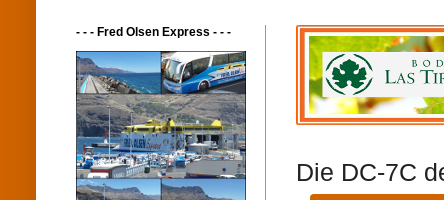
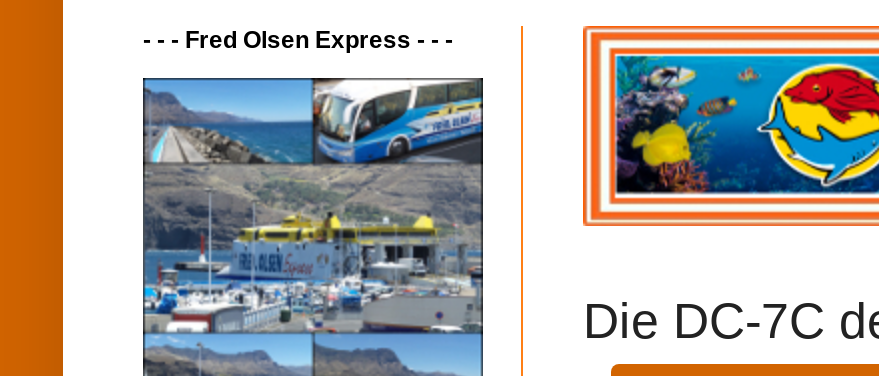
[308,35,441,115] [image] -> [607,46,873,206] [image]

